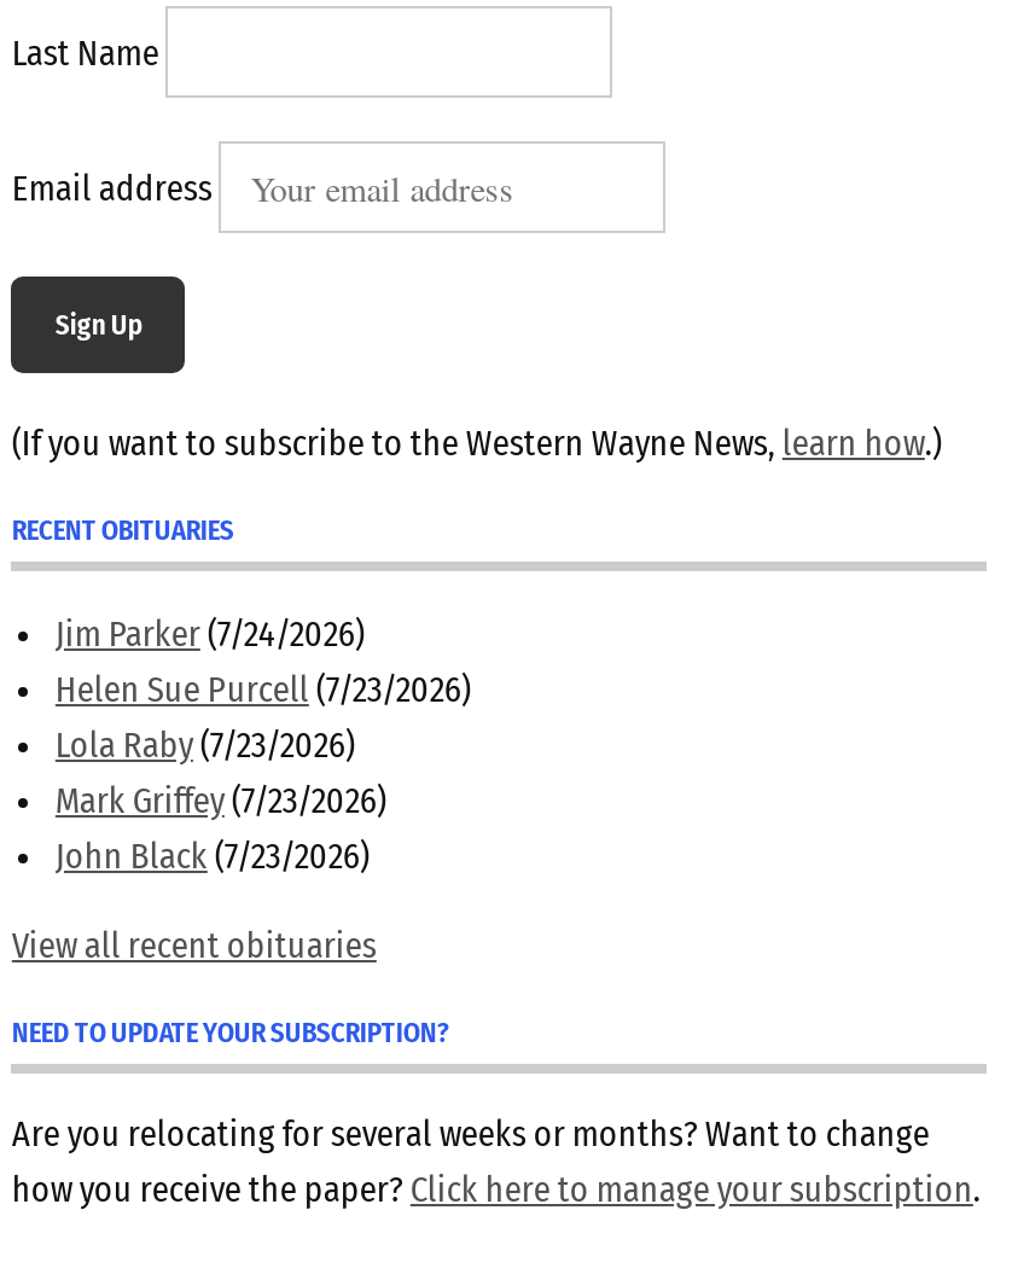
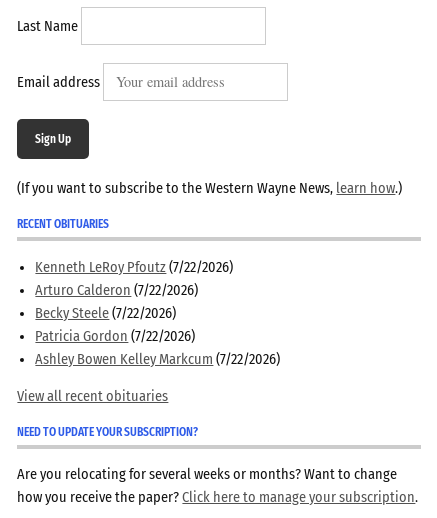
[55,614,471,877] Jim Parker (7/24/2026) | Helen Sue Purcell (7/23/2026) | Lola Raby (7/23/2026) | Mark Griffey (7/23/2026) | John Black (7/23/2026) -> [35,259,280,368] Kenneth LeRoy Pfoutz (7/22/2026) | Arturo Calderon (7/22/2026) | Becky Steele (7/22/2026) | Patricia Gordon (7/22/2026) | Ashley Bowen Kelley Markcum (7/22/2026)

